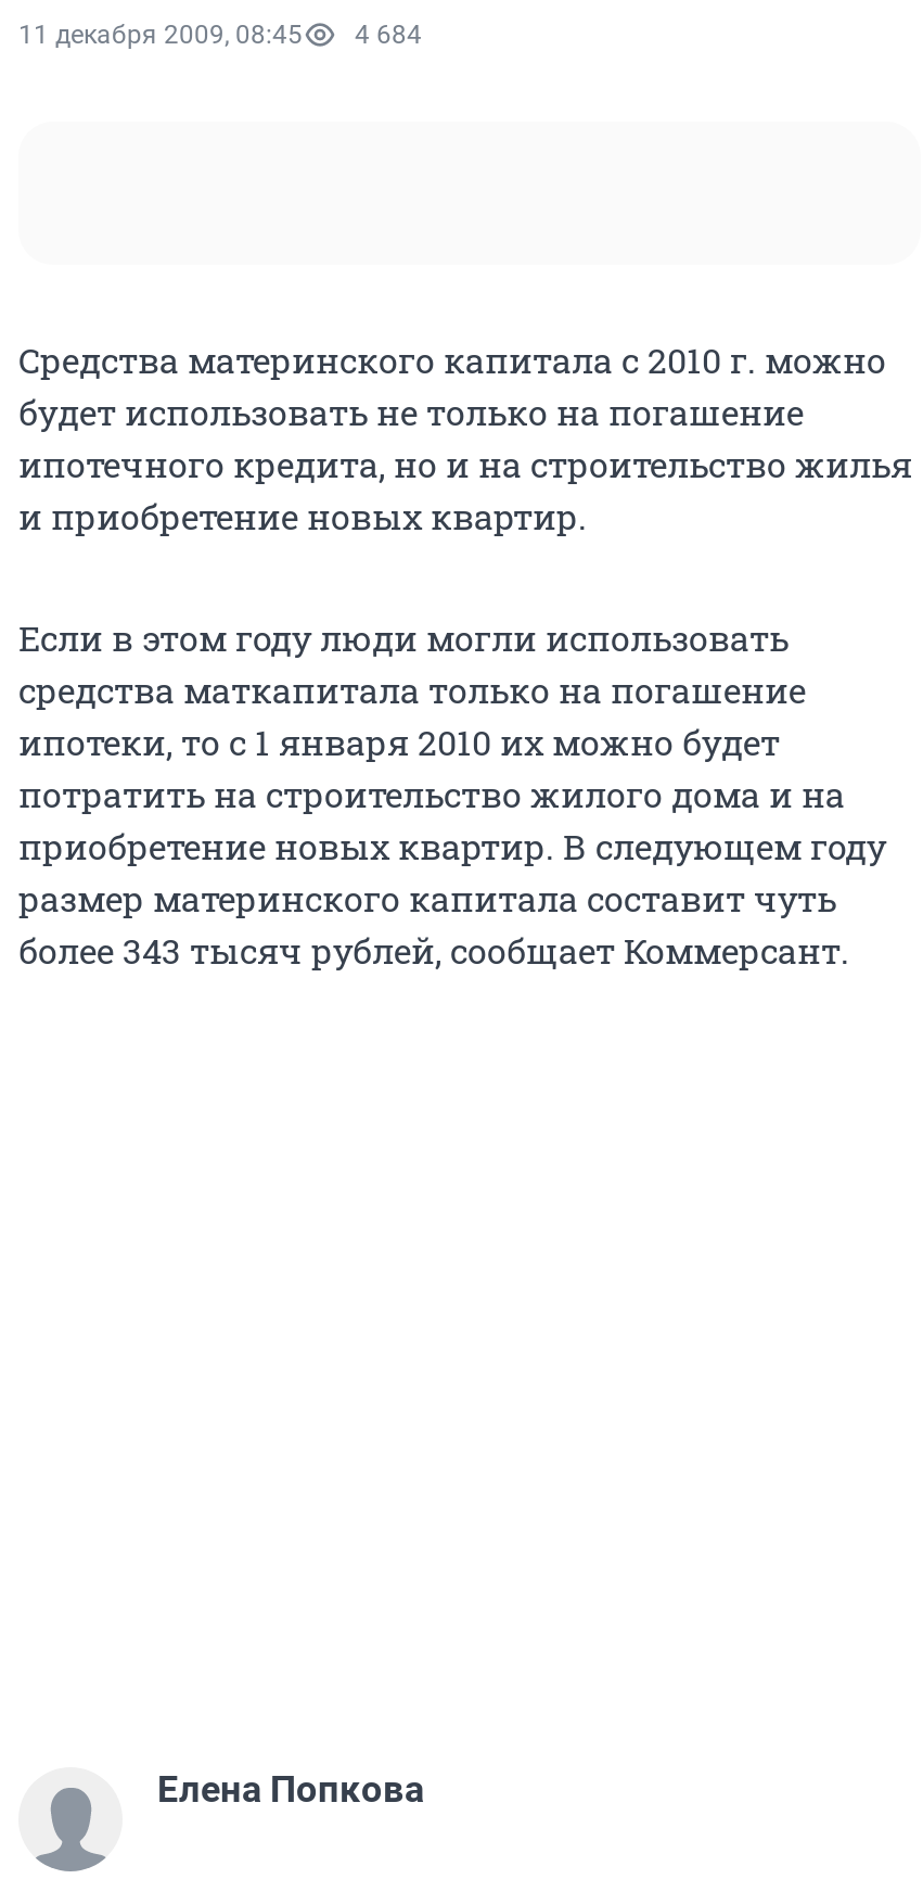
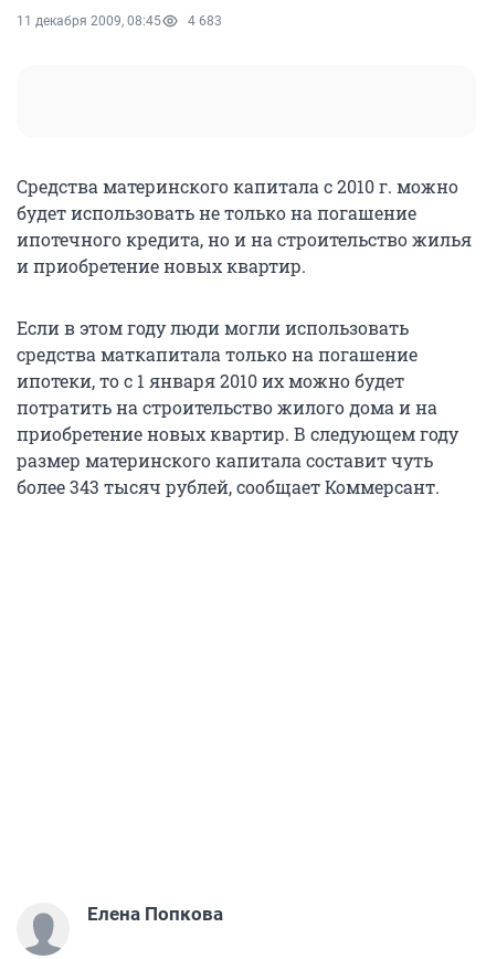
[18,20,422,50] 11 декабря 2009, 08:45 4 684 -> [17,13,222,29] 11 декабря 2009, 08:45 4 683

